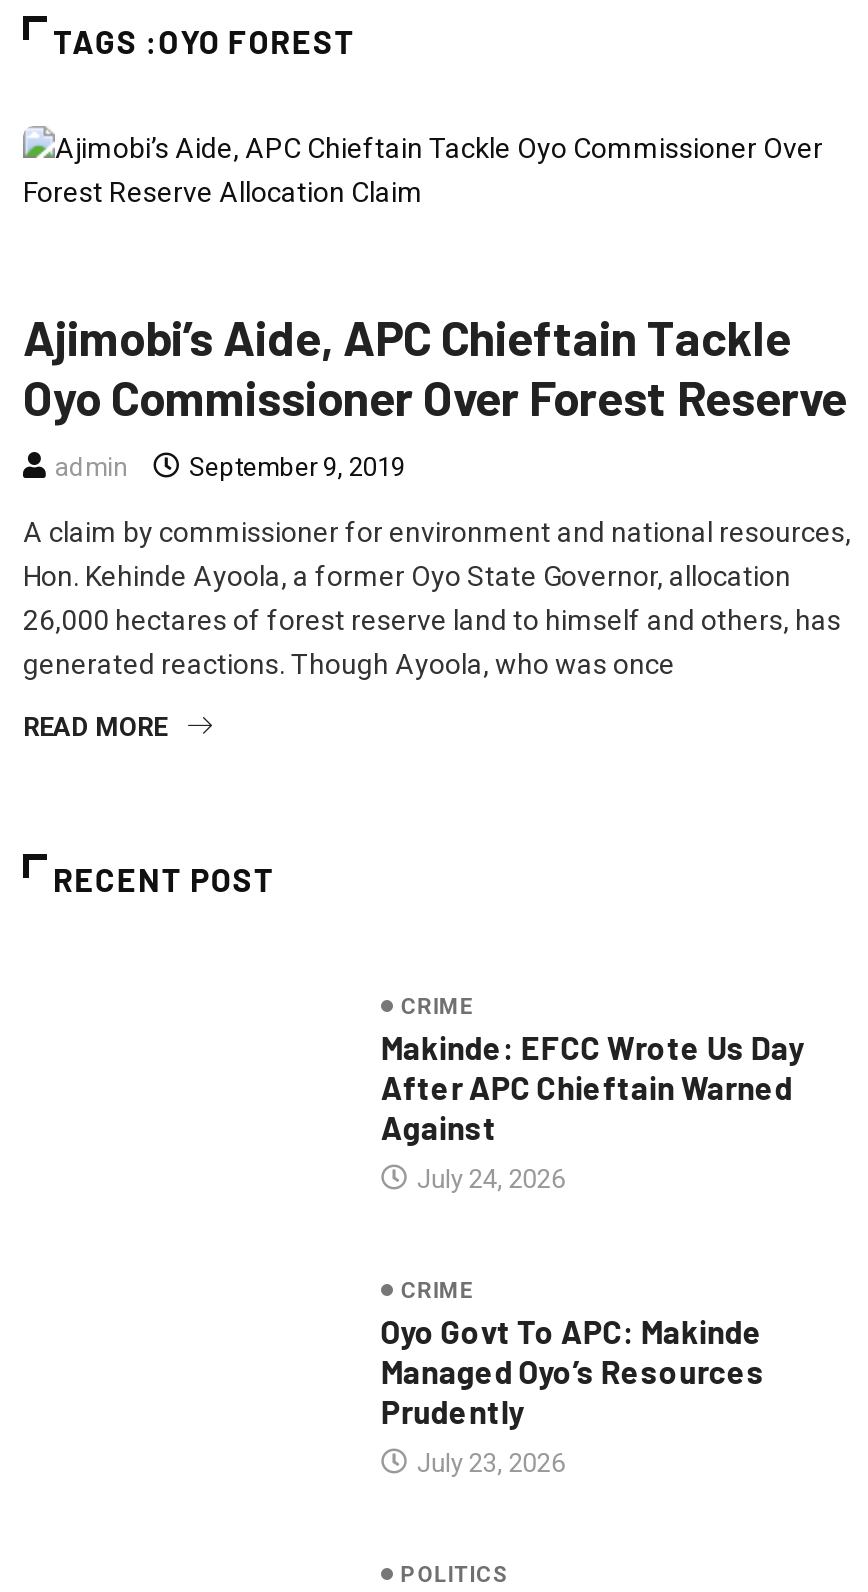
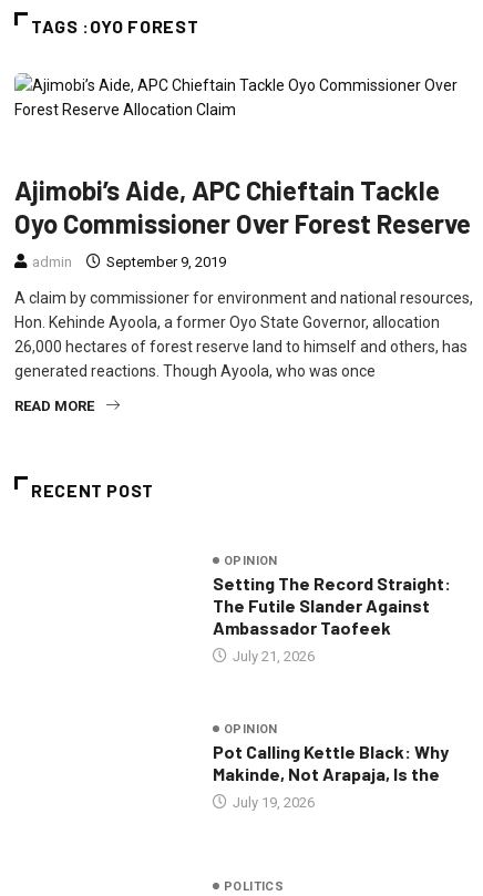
[381,993,805,1145] CRIME | Makinde: EFCC Wrote Us Day | After APC Chieftain Warned | Against -> [212,553,451,638] OPINION | Setting The Record Straight: | The Futile Slander Against | Ambassador Taofeek
[411,1163,565,1193] July 24, 2026 -> [229,647,314,664] July 21, 2026
[381,1277,765,1429] CRIME | Oyo Govt To APC: Makinde | Managed Oyo’s Resources | Prudently -> [212,722,448,784] OPINION | Pot Calling Kettle Black: Why | Makinde, Not Arapaja, Is the
[411,1447,565,1477] July 23, 2026 -> [229,794,314,810] July 19, 2026

